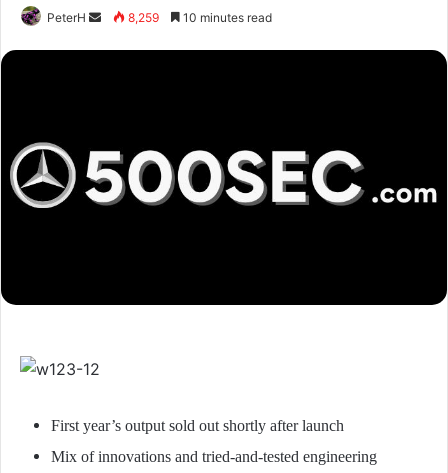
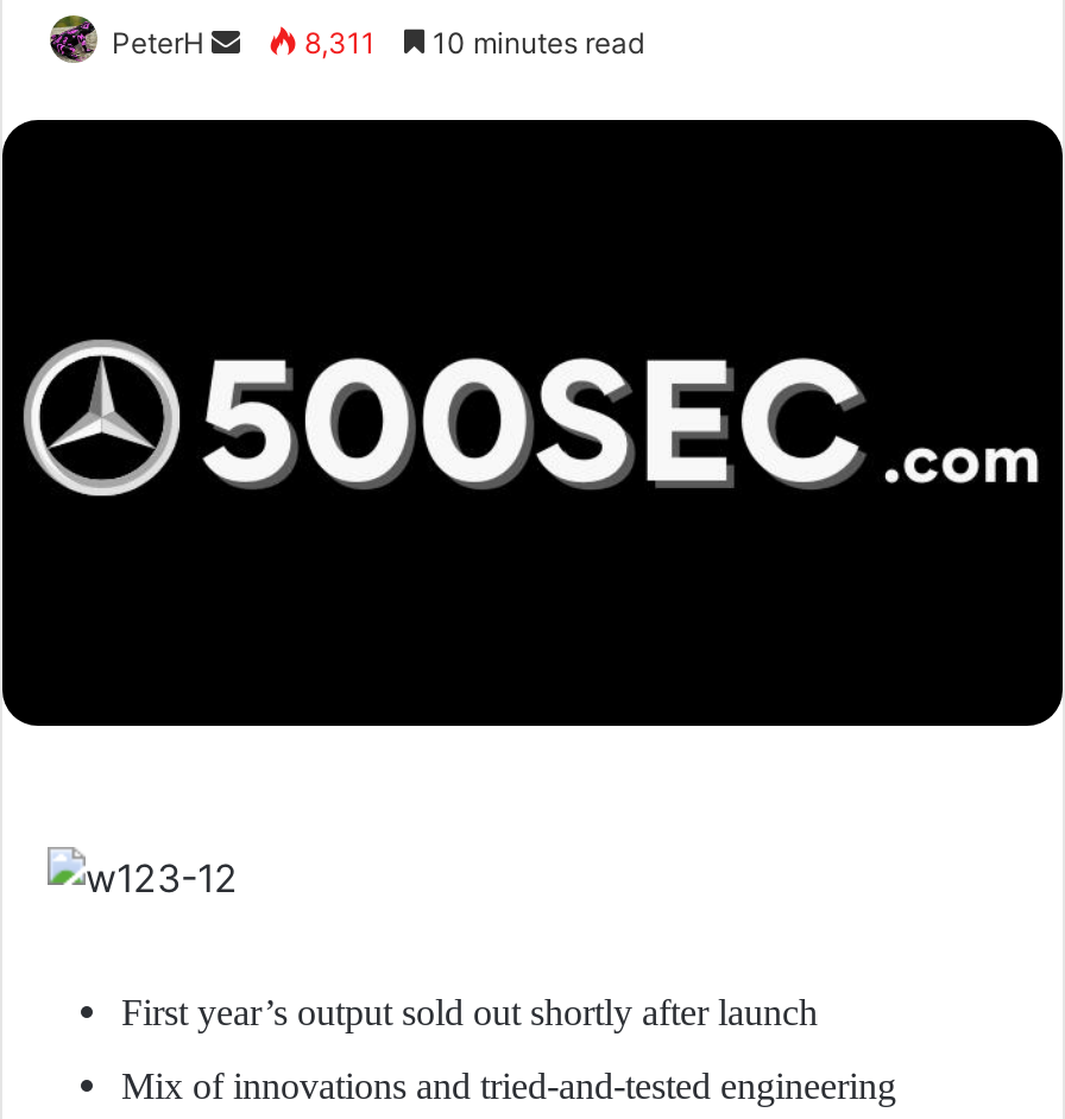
[125,10,159,25] 8,259 -> [297,25,376,61] 8,311

